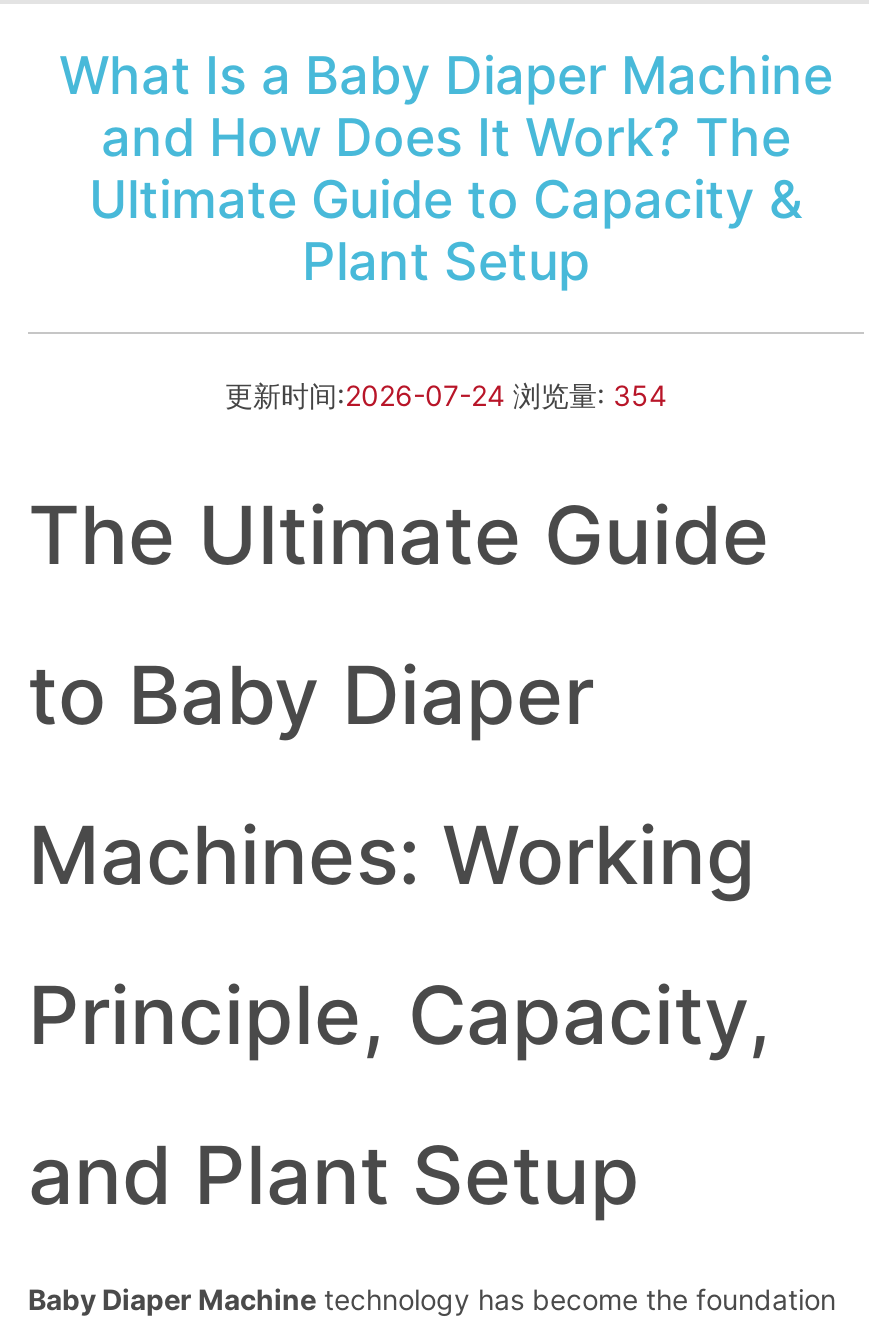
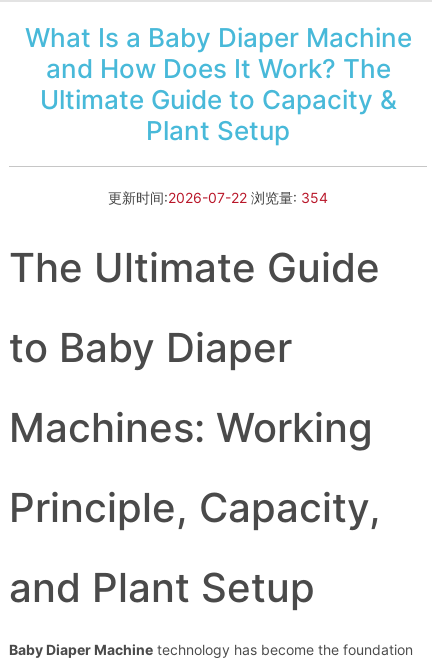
[225,377,667,411] 更新时间:2026-07-24浏览量: 354 -> [108,188,328,205] 更新时间:2026-07-22浏览量: 354

